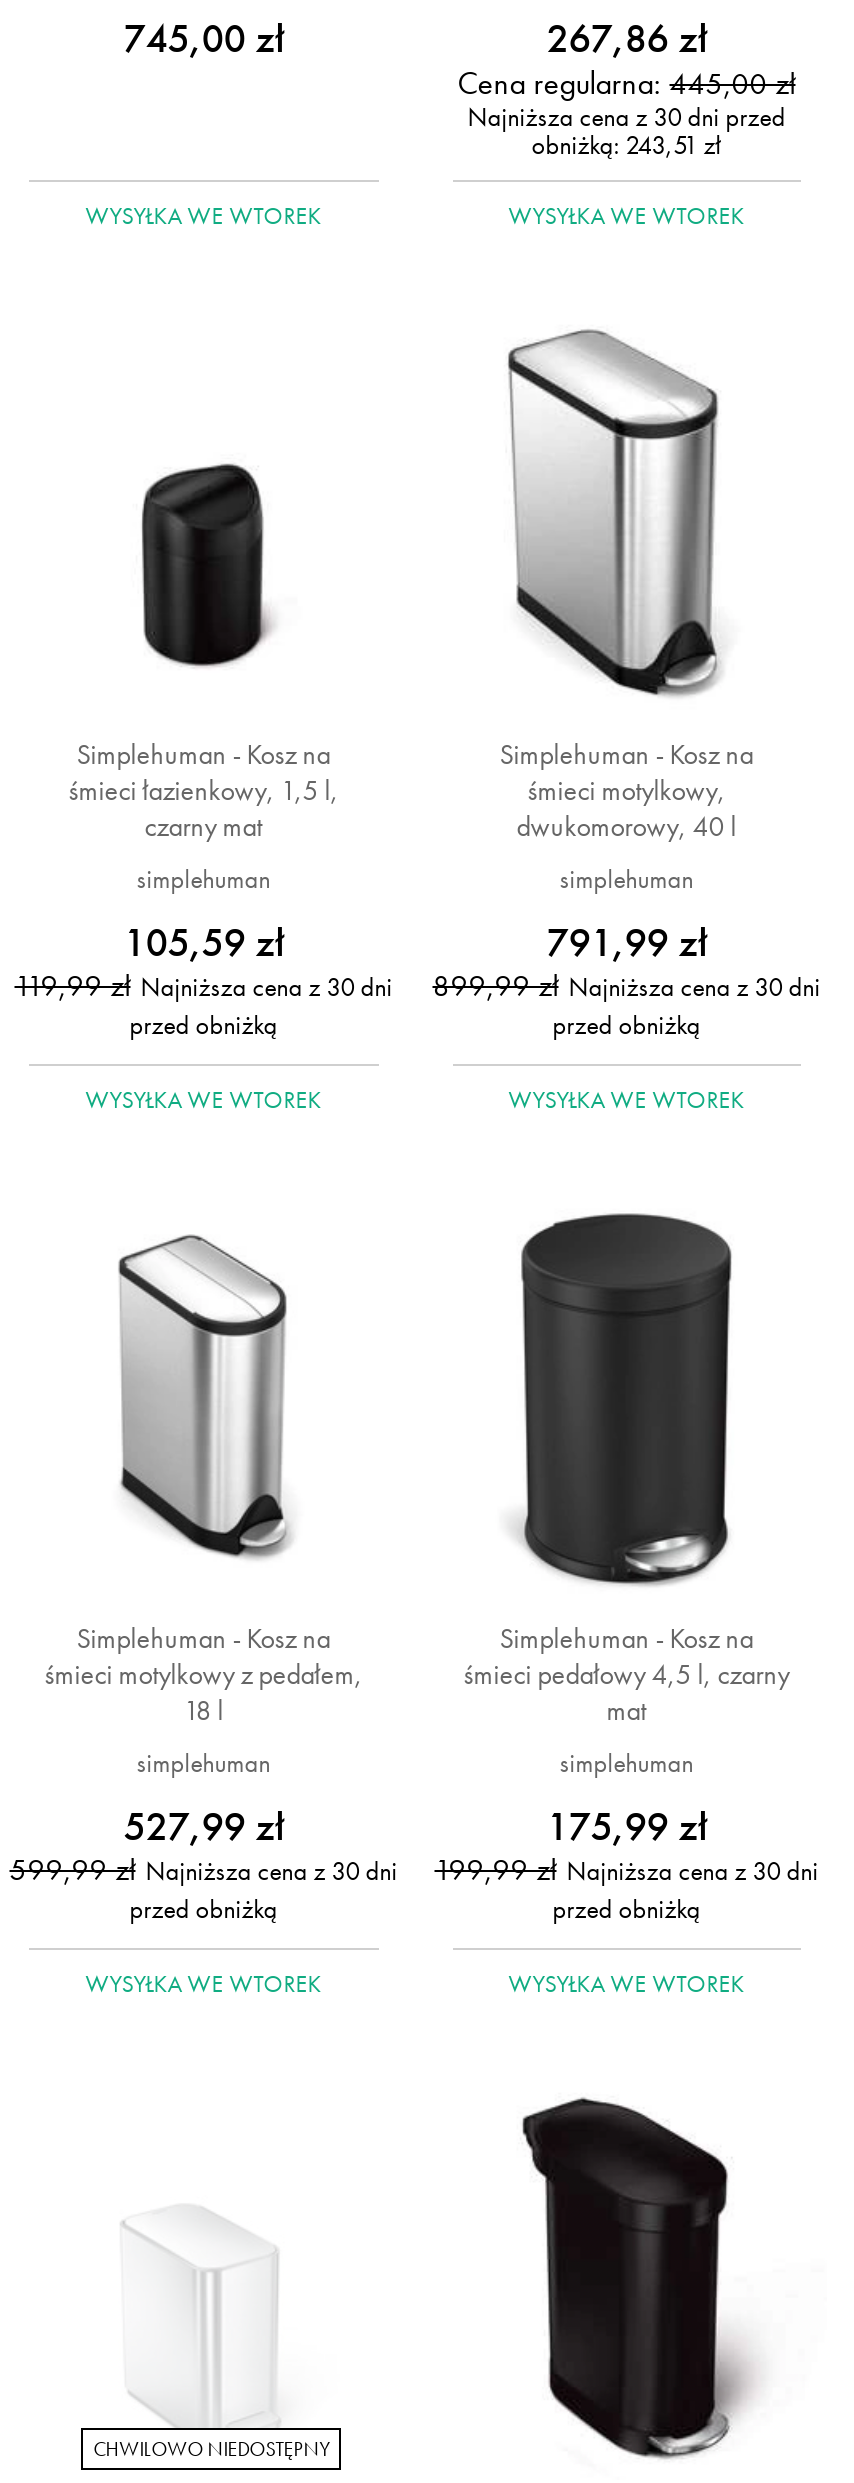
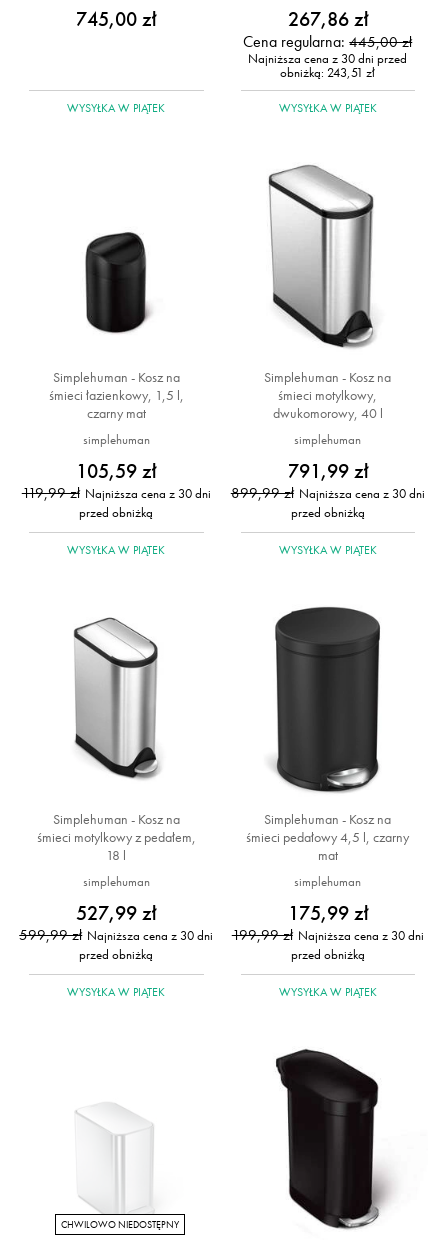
[85,200,321,232] WYSYŁKA WE WTOREK -> [67,100,165,116] WYSYŁKA W PIĄTEK
[509,200,745,232] WYSYŁKA WE WTOREK -> [279,100,377,116] WYSYŁKA W PIĄTEK
[85,1084,321,1116] WYSYŁKA WE WTOREK -> [67,542,165,558] WYSYŁKA W PIĄTEK
[509,1084,745,1116] WYSYŁKA WE WTOREK -> [279,542,377,558] WYSYŁKA W PIĄTEK
[85,1968,321,2000] WYSYŁKA WE WTOREK -> [67,984,165,1000] WYSYŁKA W PIĄTEK
[509,1968,745,2000] WYSYŁKA WE WTOREK -> [279,984,377,1000] WYSYŁKA W PIĄTEK

